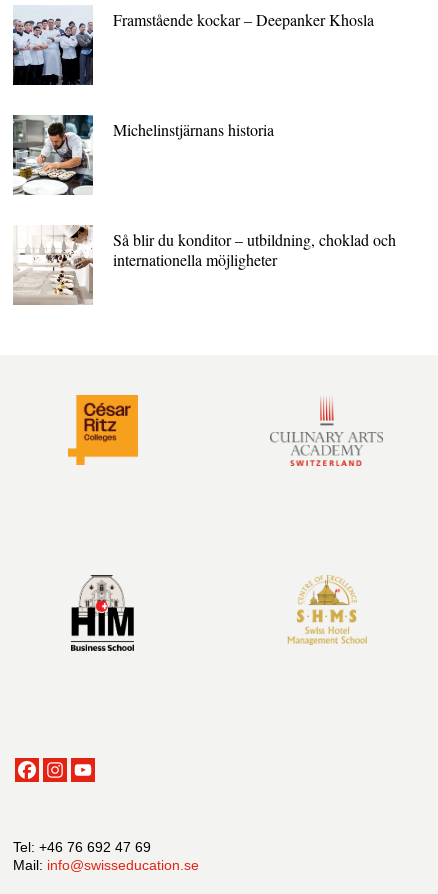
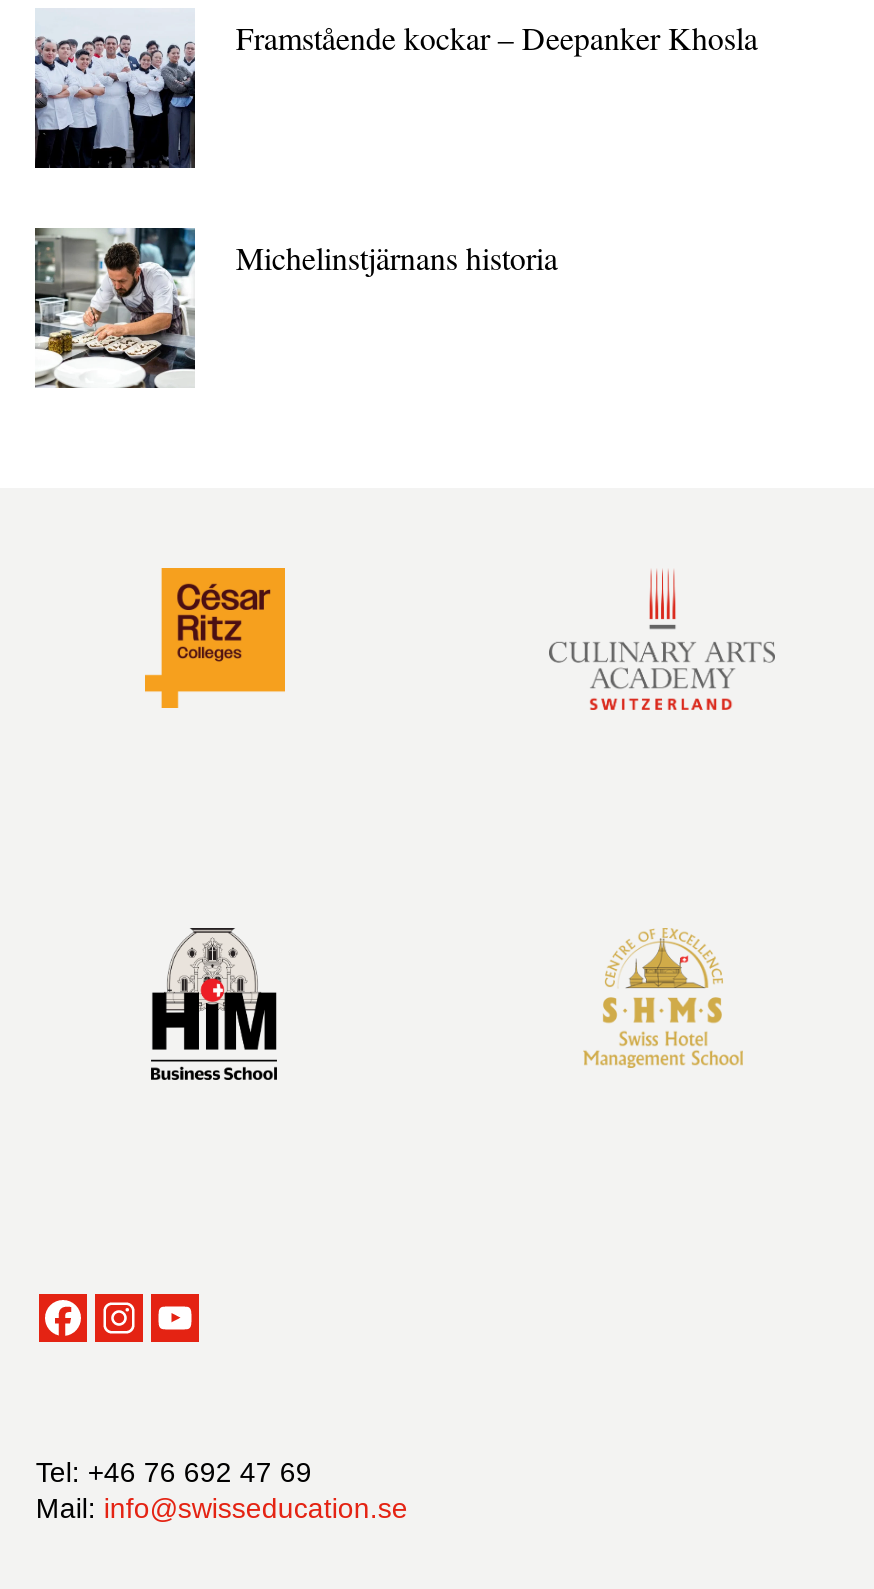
[13,225,396,305] [image] | Så blir du konditor – utbildning, choklad och | internationella möjligheter -> none

